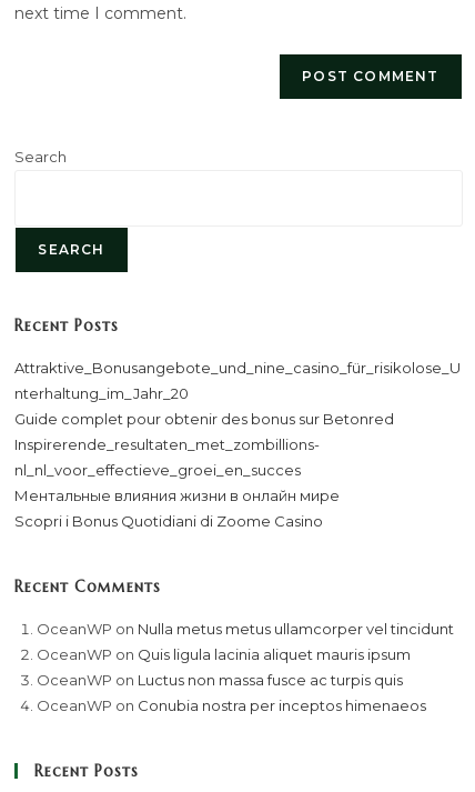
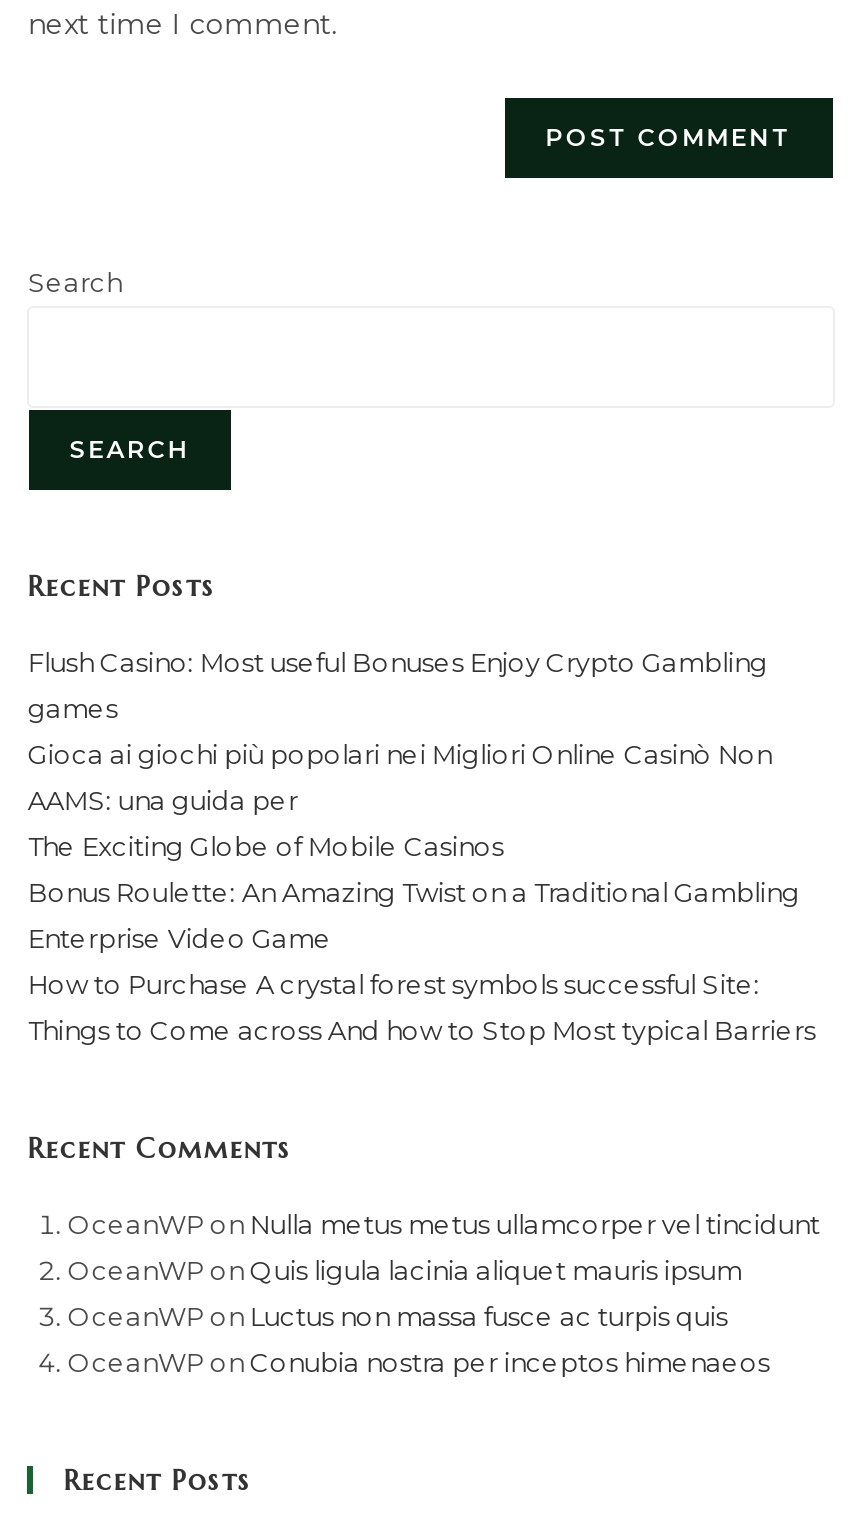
[15,359,461,530] Attraktive_Bonusangebote_und_nine_casino_für_risikolose_U | nterhaltung_im_Jahr_20 | Guide complet pour obtenir des bonus sur Betonred | Inspirerende_resultaten_met_zombillions- | nl_nl_voor_effectieve_groei_en_succes | Ментальные влияния жизни в онлайн мире | Scopri i Bonus Quotidiani di Zoome Casino -> [28,646,816,1046] Flush Casino: Most useful Bonuses Enjoy Crypto Gambling | games | Gioca ai giochi più popolari nei Migliori Online Casinò Non | AAMS: una guida per | The Exciting Globe of Mobile Casinos | Bonus Roulette: An Amazing Twist on a Traditional Gambling | Enterprise Video Game | How to Purchase A crystal forest symbols successful Site: | Things to Come across And how to Stop Most typical Barriers

